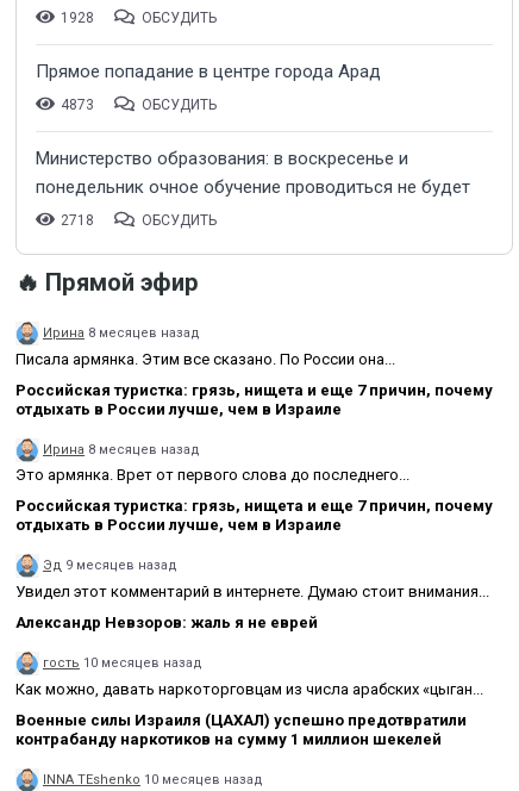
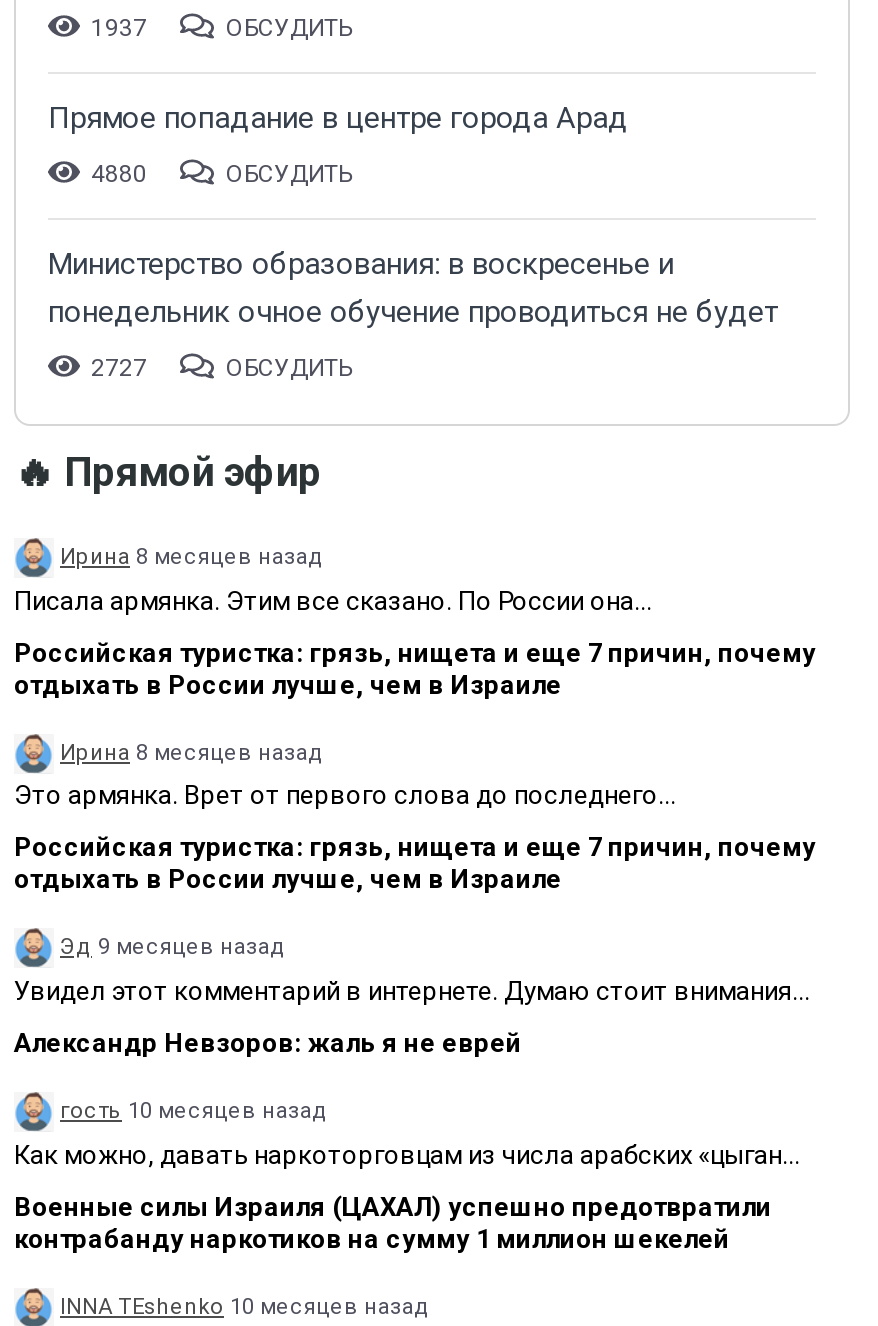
[61,10,95,26] 1928 -> [91,14,147,42] 1937
[61,96,95,113] 4873 -> [91,160,147,188] 4880
[61,212,95,229] 2718 -> [91,354,147,382] 2727

